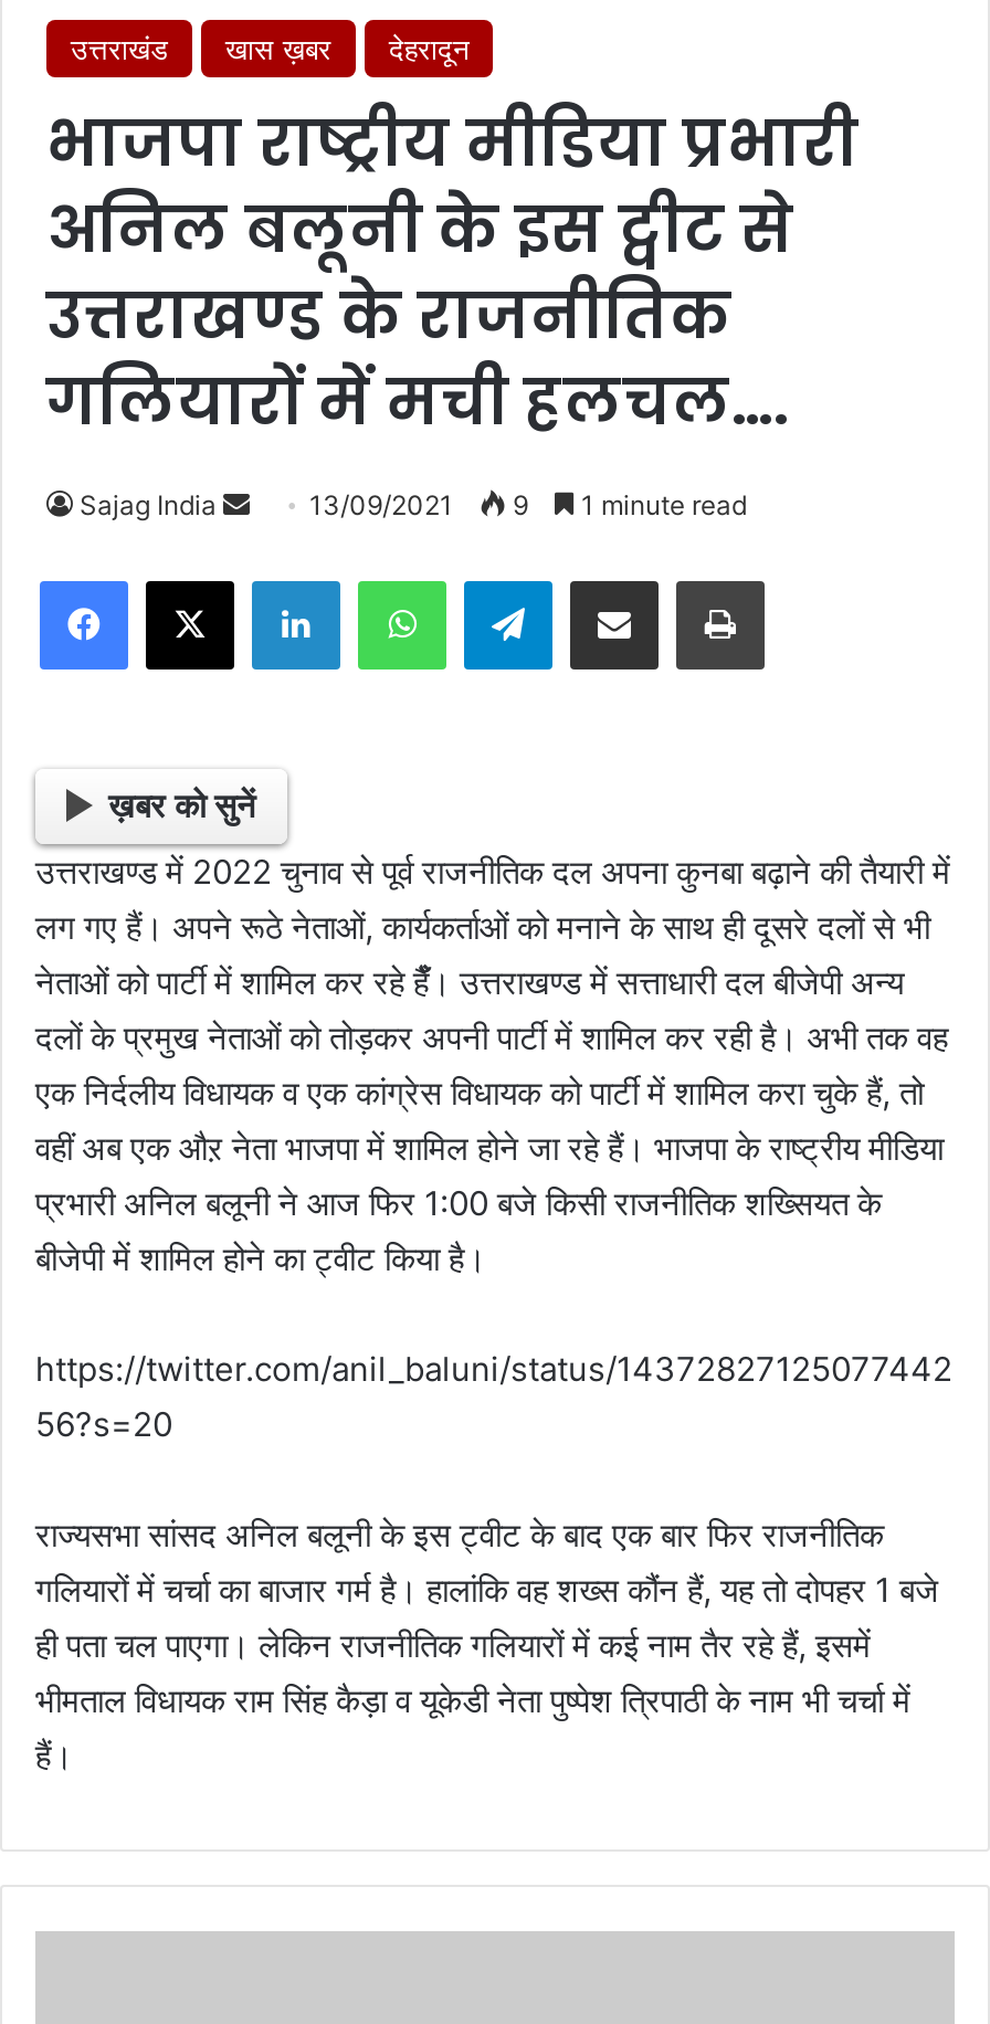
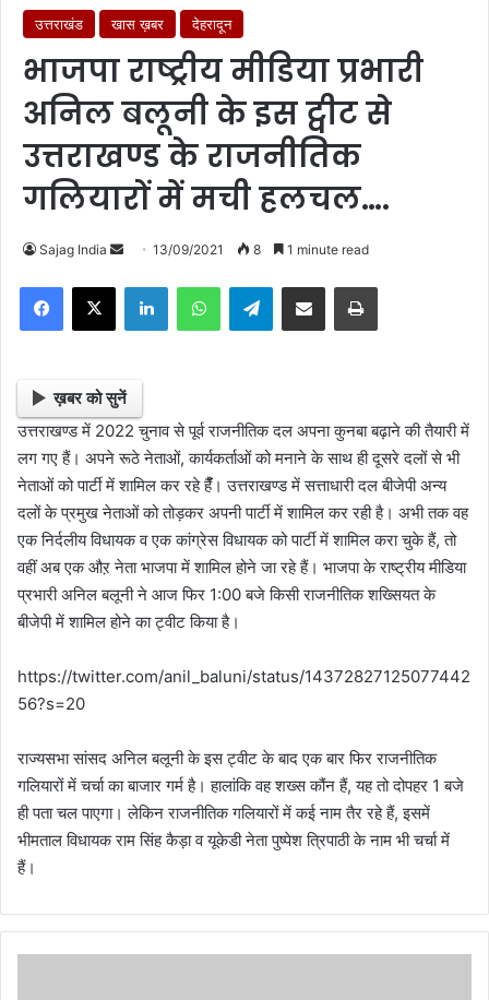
[506,487,528,520] 9 -> [250,241,261,257] 8

